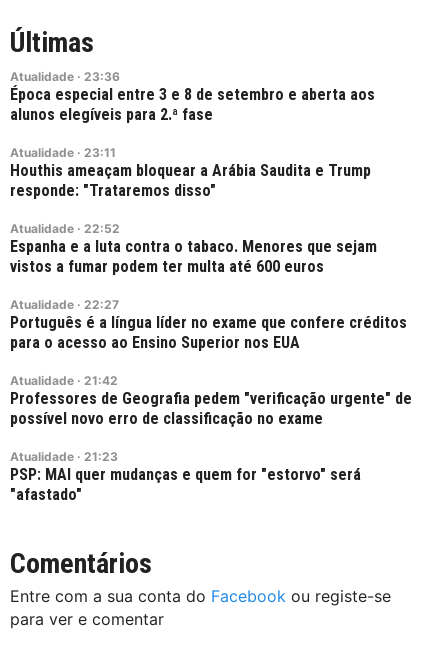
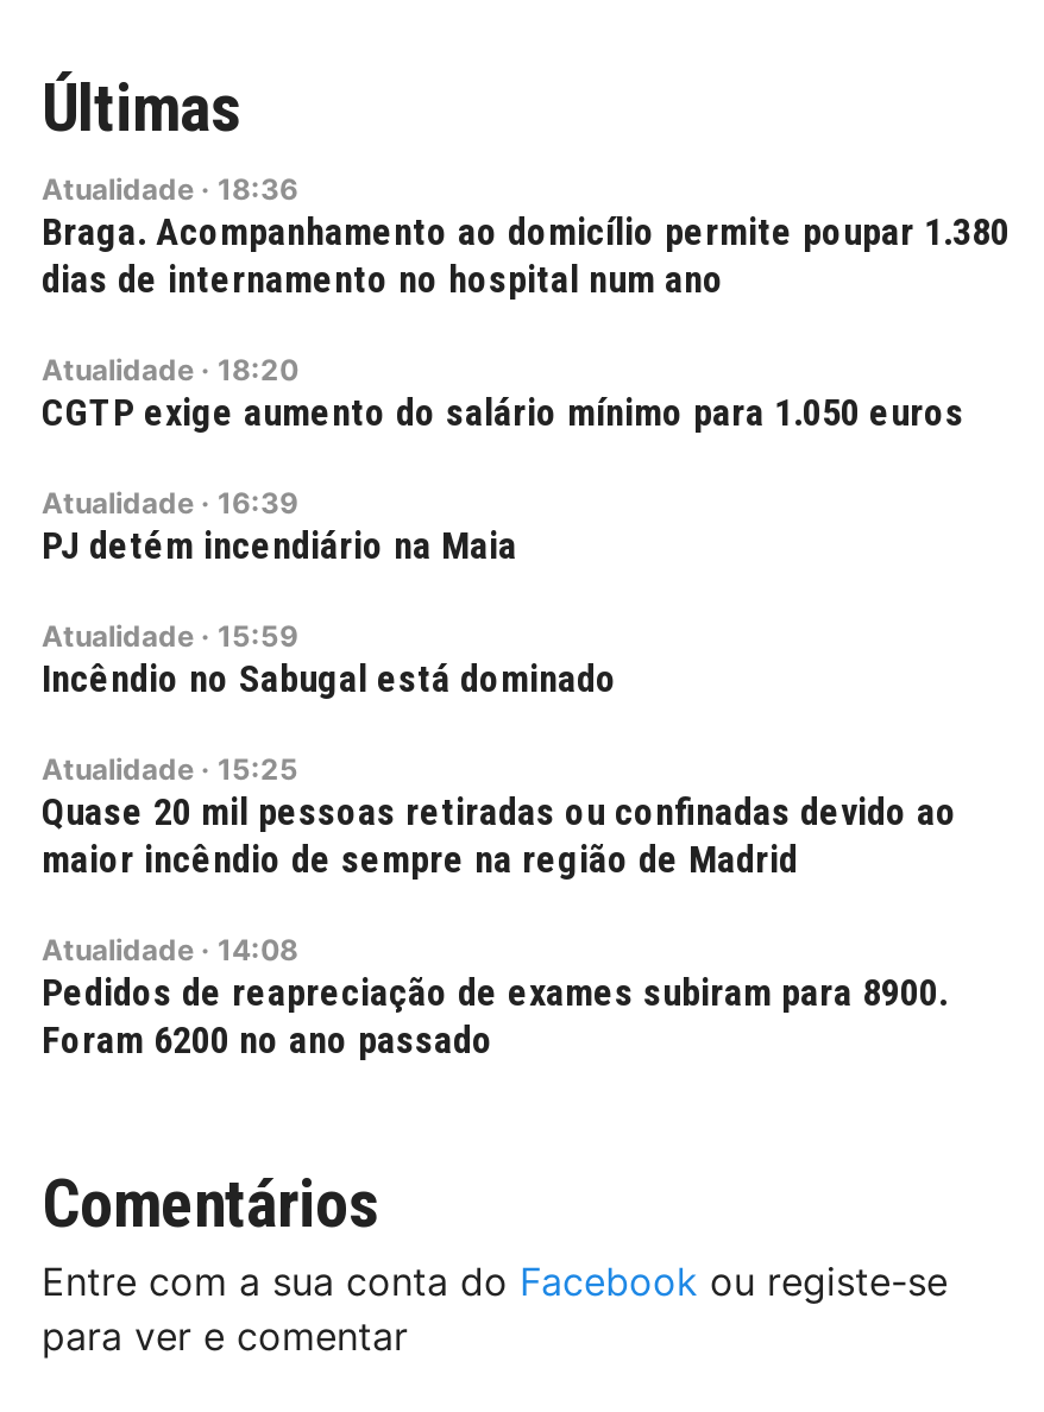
[10,69,375,124] Atualidade · 23:36 | Época especial entre 3 e 8 de setembro e aberta aos | alunos elegíveis para 2.ª fase -> [42,172,1010,302] Atualidade · 18:36 | Braga. Acompanhamento ao domicílio permite poupar 1.380 | dias de internamento no hospital num ano
[10,145,371,200] Atualidade · 23:11 | Houthis ameaçam bloquear a Arábia Saudita e Trump | responde: "Trataremos disso" -> [42,352,964,435] Atualidade · 18:20 | CGTP exige aumento do salário mínimo para 1.050 euros
[10,221,377,276] Atualidade · 22:52 | Espanha e a luta contra o tabaco. Menores que sejam | vistos a fumar podem ter multa até 600 euros -> [42,485,517,569] Atualidade · 16:39 | PJ detém incendiário na Maia
[10,297,407,352] Atualidade · 22:27 | Português é a língua líder no exame que confere créditos | para o acesso ao Ensino Superior nos EUA -> [42,619,617,702] Atualidade · 15:59 | Incêndio no Sabugal está dominado
[10,373,412,428] Atualidade · 21:42 | Professores de Geografia pedem "verificação urgente" de | possível novo erro de classificação no exame -> [42,752,957,882] Atualidade · 15:25 | Quase 20 mil pessoas retiradas ou confinadas devido ao | maior incêndio de sempre na região de Madrid
[10,449,361,504] Atualidade · 21:23 | PSP: MAI quer mudanças e quem for "estorvo" será | "afastado" -> [42,932,948,1063] Atualidade · 14:08 | Pedidos de reapreciação de exames subiram para 8900. | Foram 6200 no ano passado

